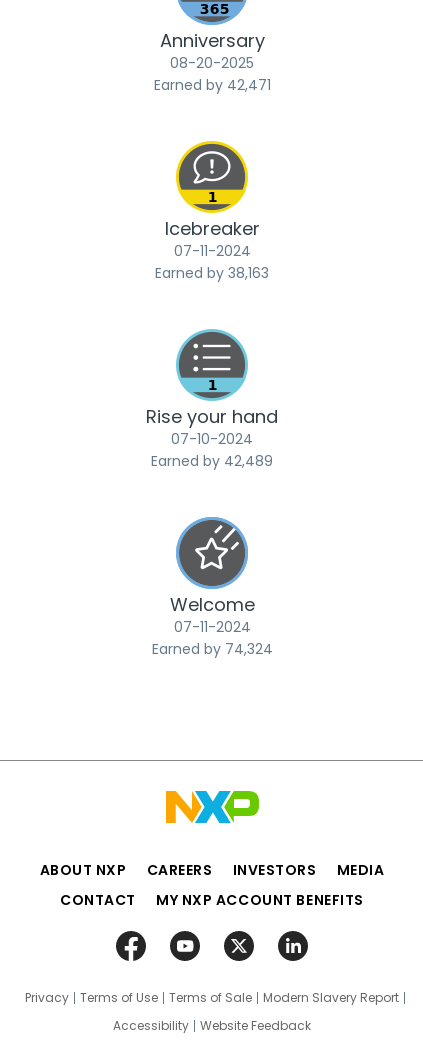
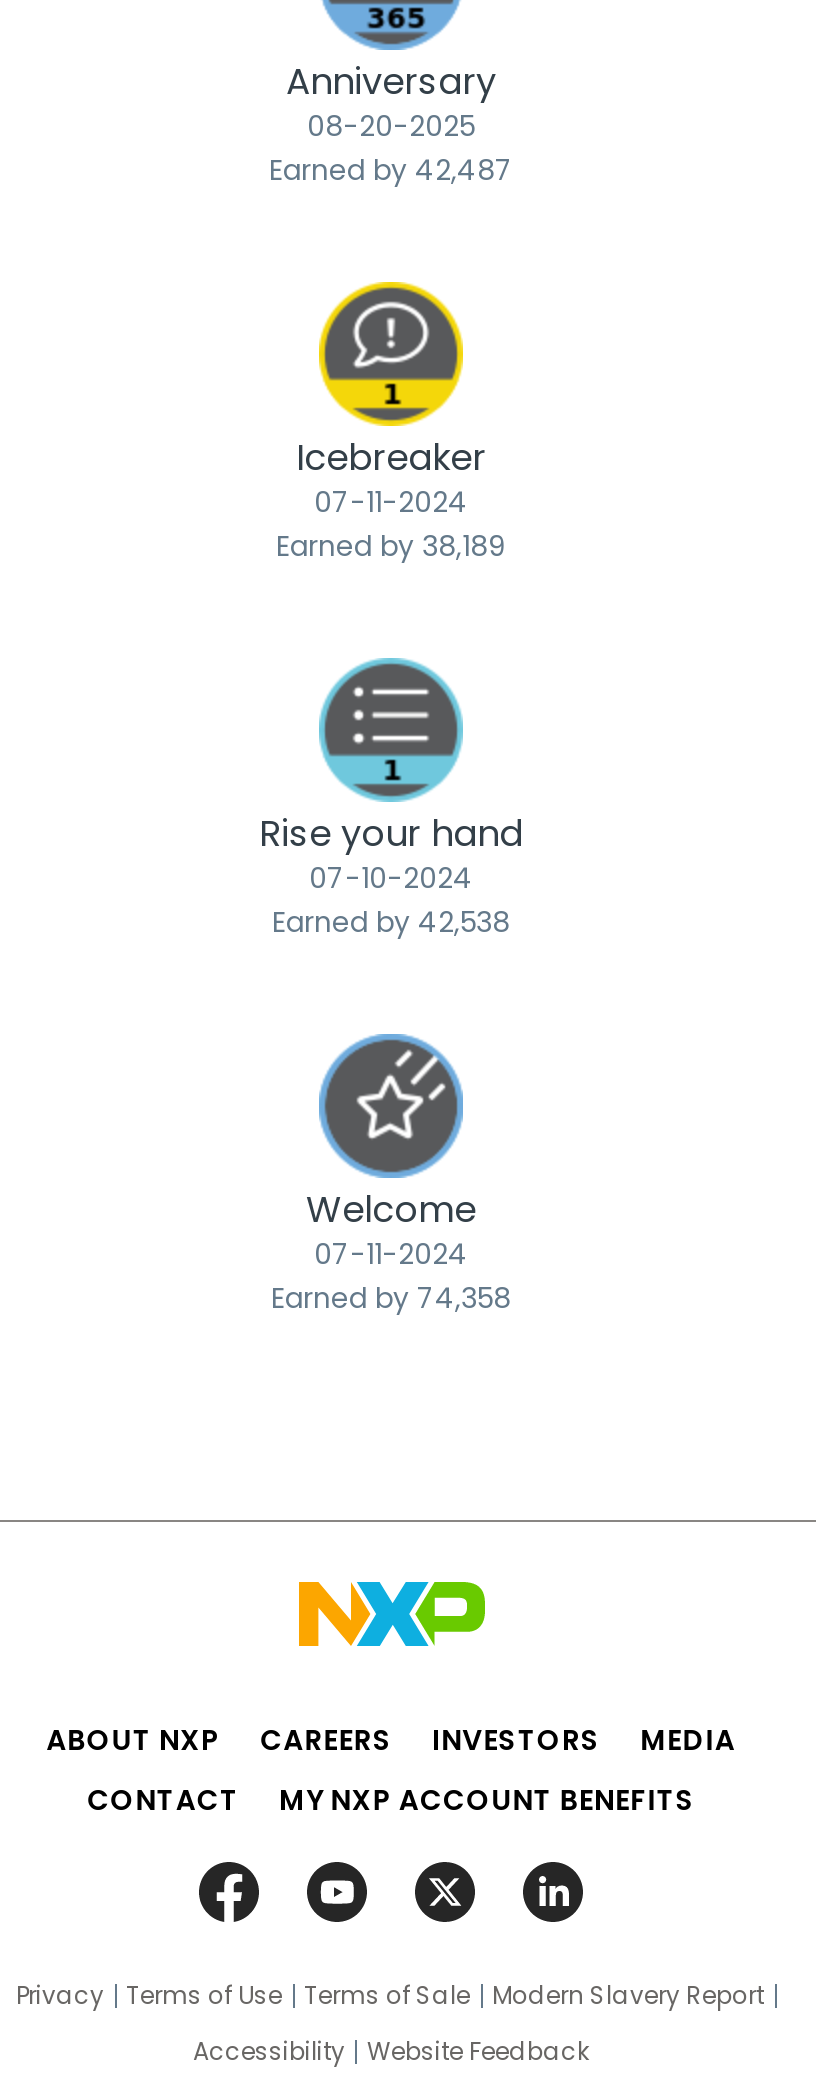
[153,74,270,94] Earned by 42,471 -> [269,149,513,189] Earned by 42,487
[155,262,269,282] Earned by 38,163 -> [276,525,506,565] Earned by 38,189
[151,450,273,470] Earned by 42,489 -> [272,901,510,941] Earned by 42,538
[151,638,272,658] Earned by 74,324 -> [271,1277,511,1317] Earned by 74,358

